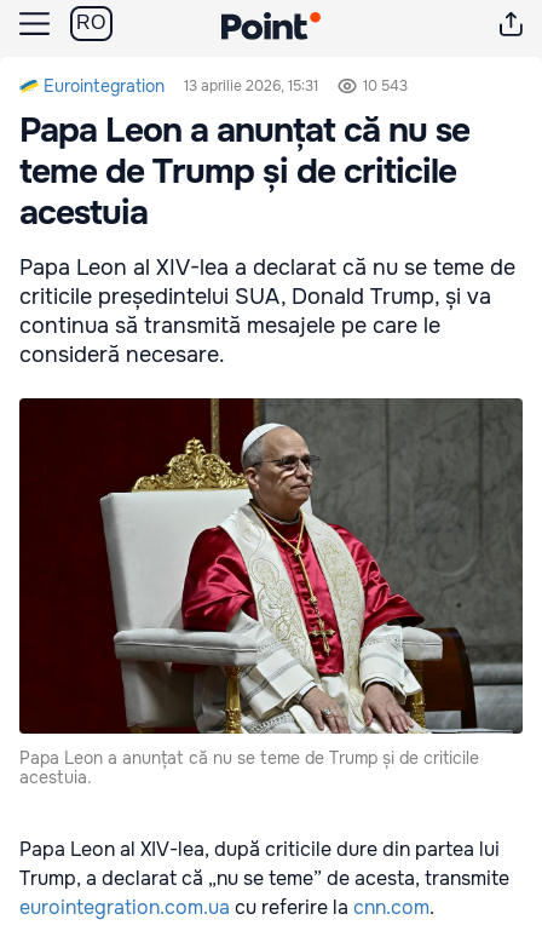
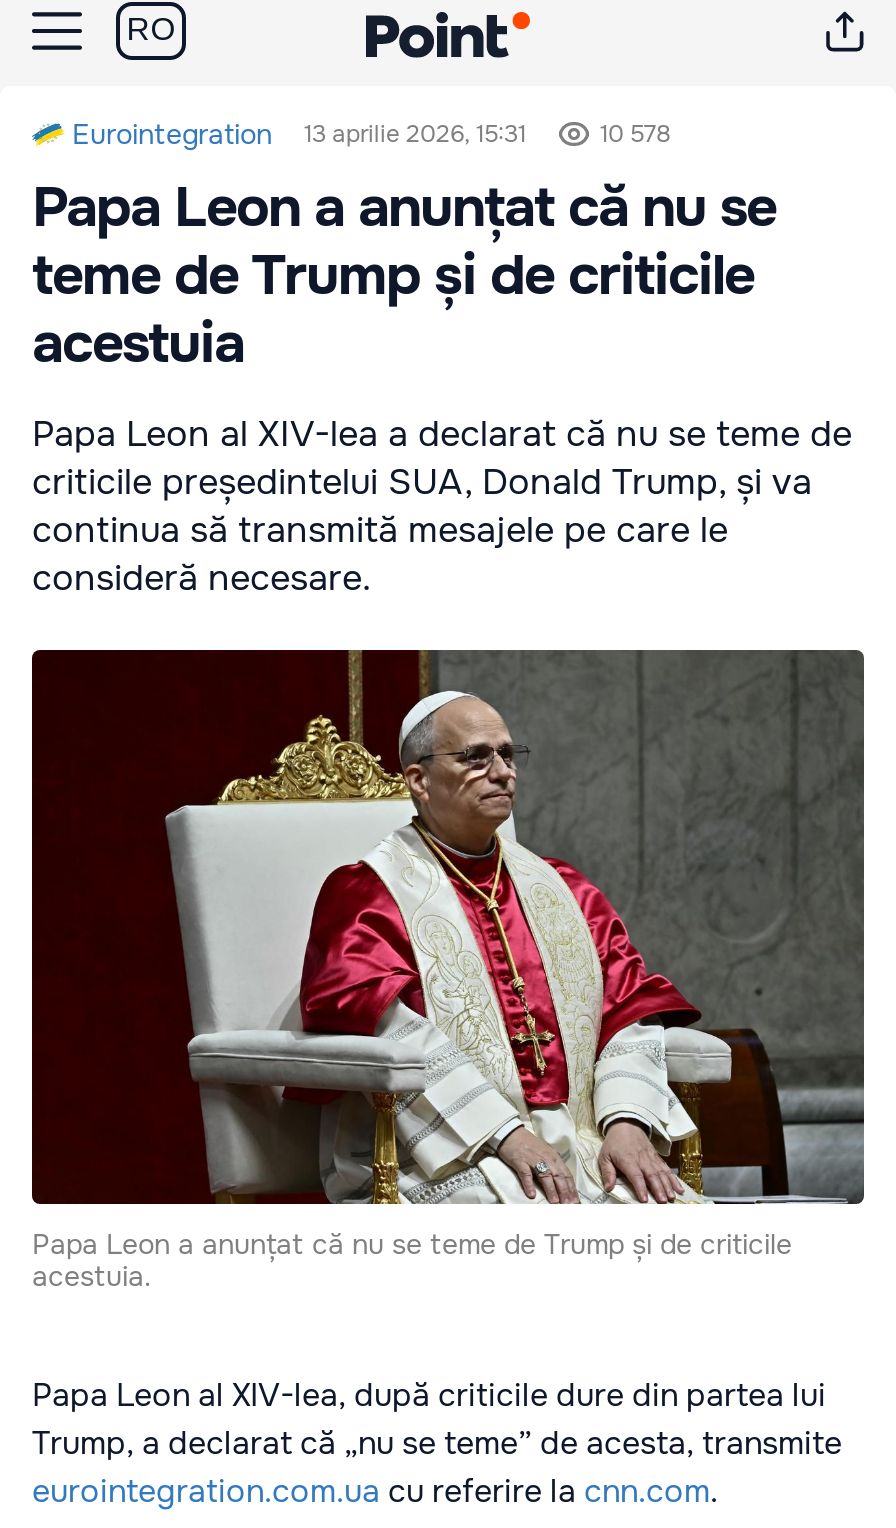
[363,76,408,96] 10 543 -> [600,118,670,150] 10 578

